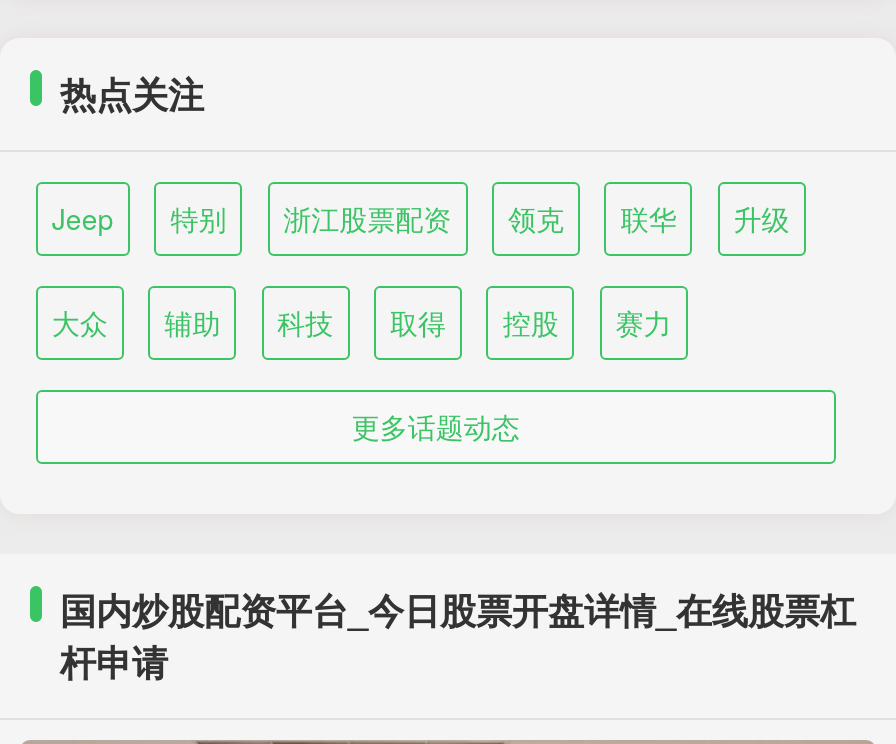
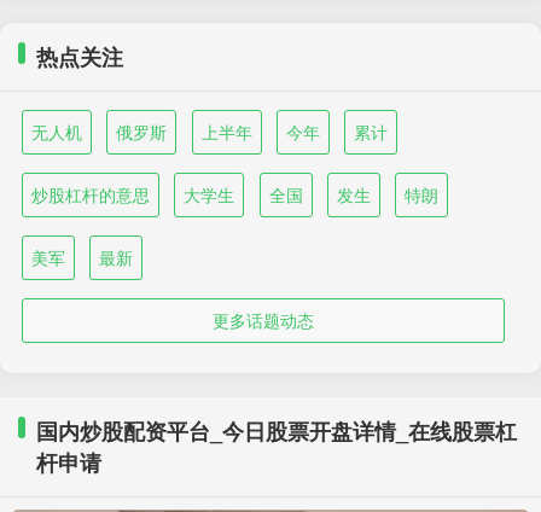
[52,198,789,342] Jeep | 特别 | 浙江股票配资 | 领克 | 联华 | 升级 | 大众 | 辅助 | 科技 | 取得 | 控股 | 赛力 -> [31,119,439,269] 无人机 | 俄罗斯 | 上半年 | 今年 | 累计 | 炒股杠杆的意思 | 大学生 | 全国 | 发生 | 特朗 | 美军 | 最新

